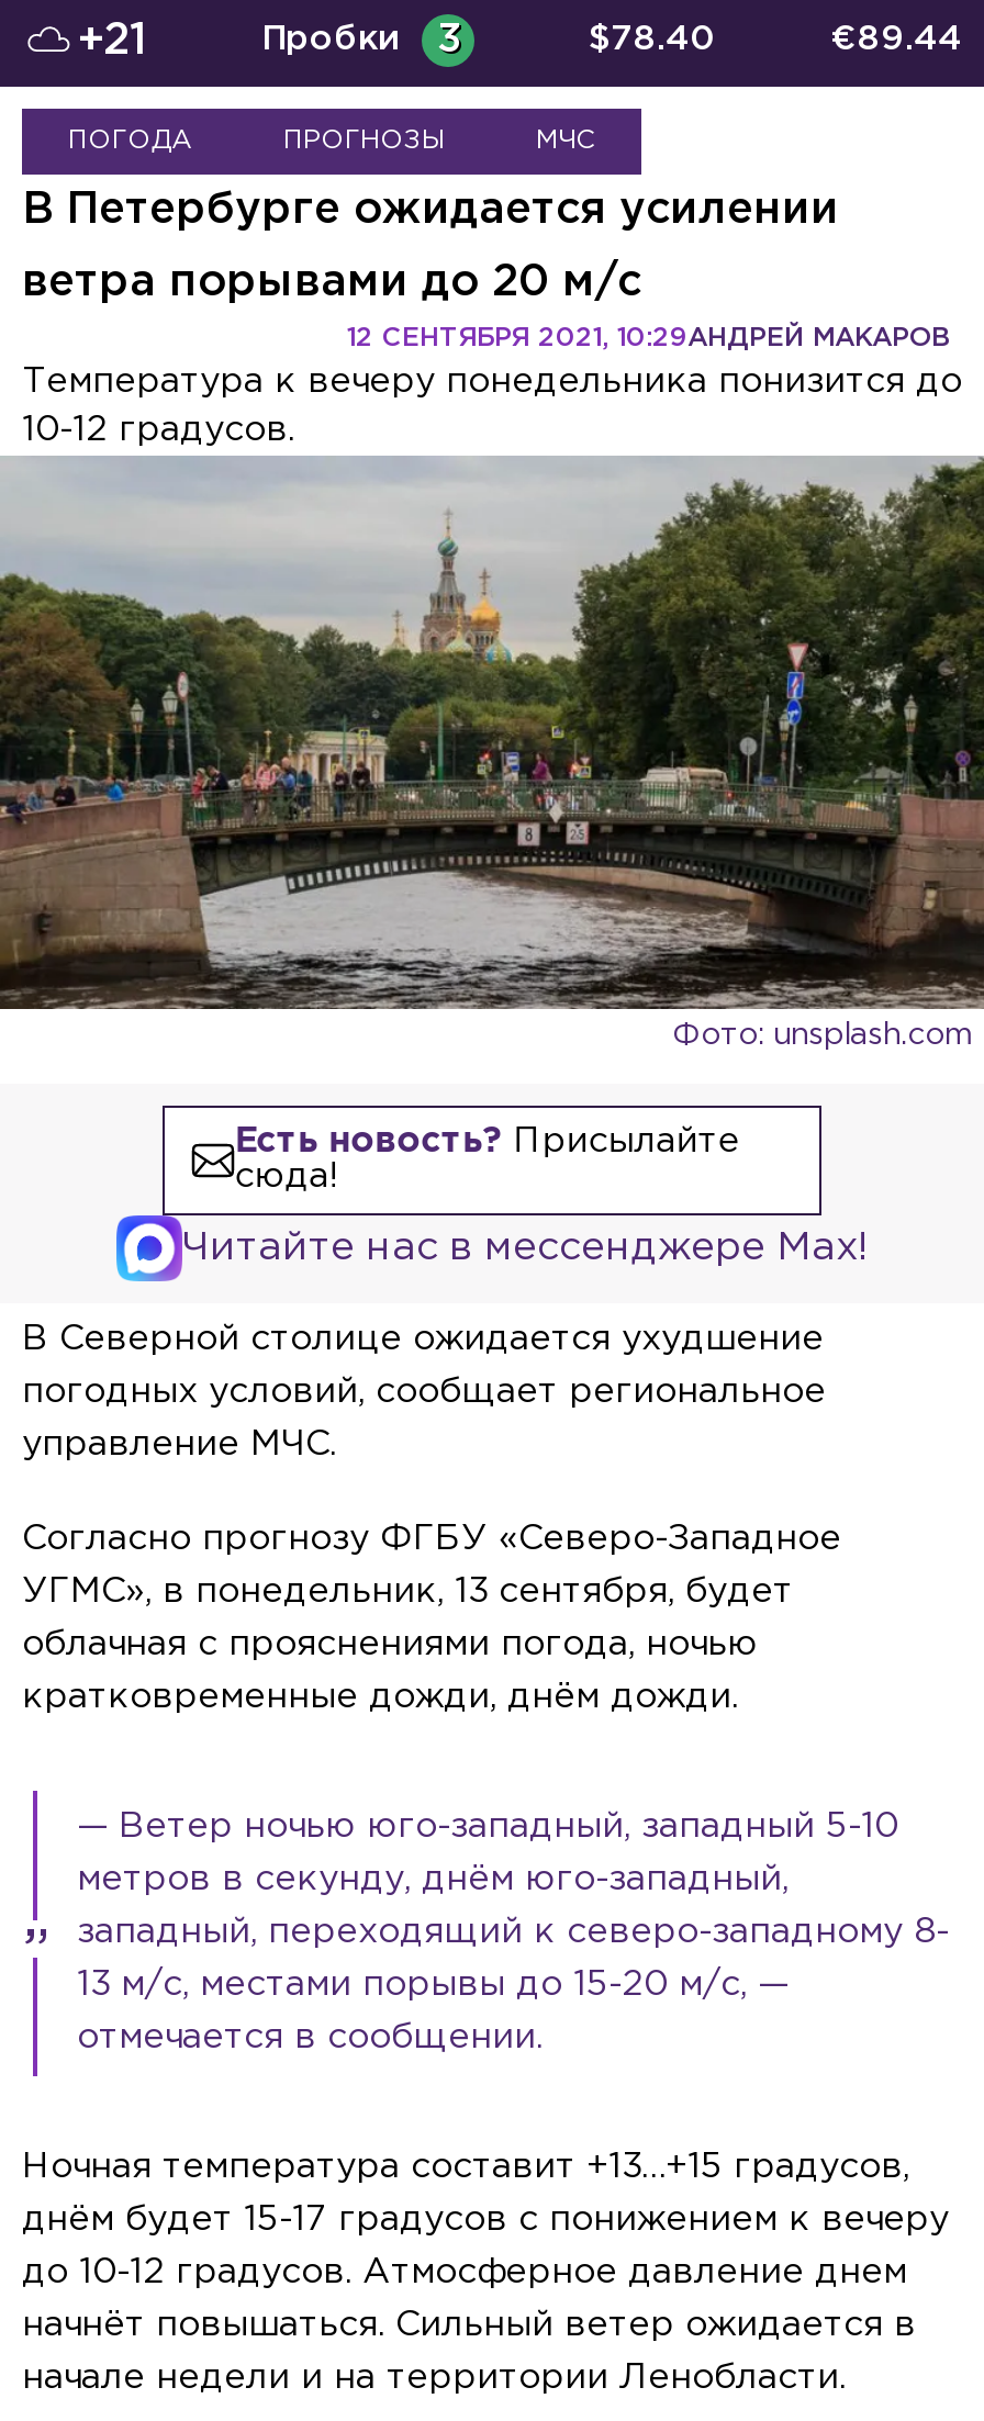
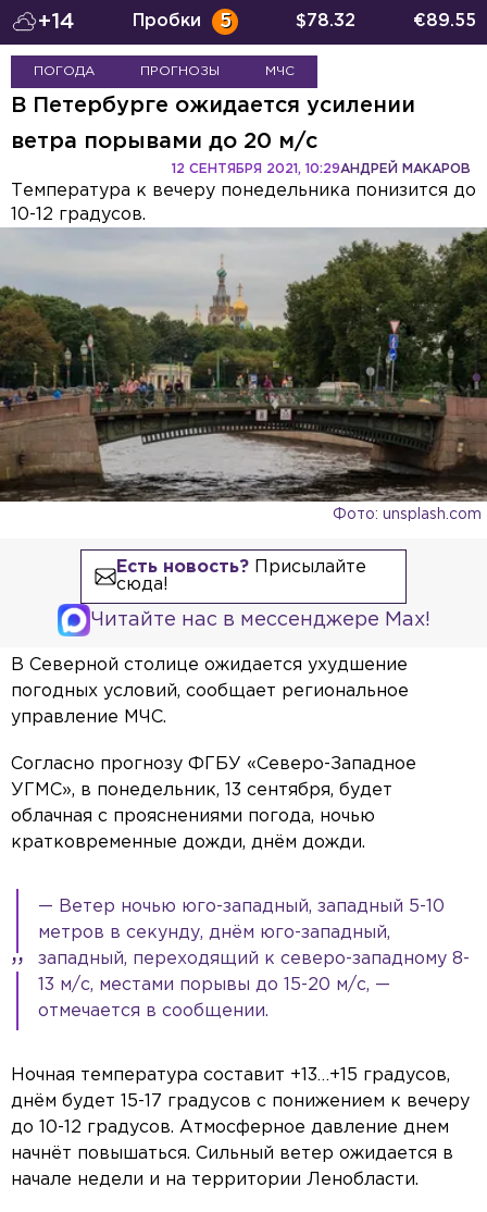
[77,21,147,60] +21 -> [38,12,75,32] +14
[261,23,459,58] Пробки 3 -> [133,13,231,30] Пробки 5
[589,23,716,56] $78.40 -> [296,13,355,29] $78.32
[830,23,962,56] €89.44 -> [413,13,476,29] €89.55

